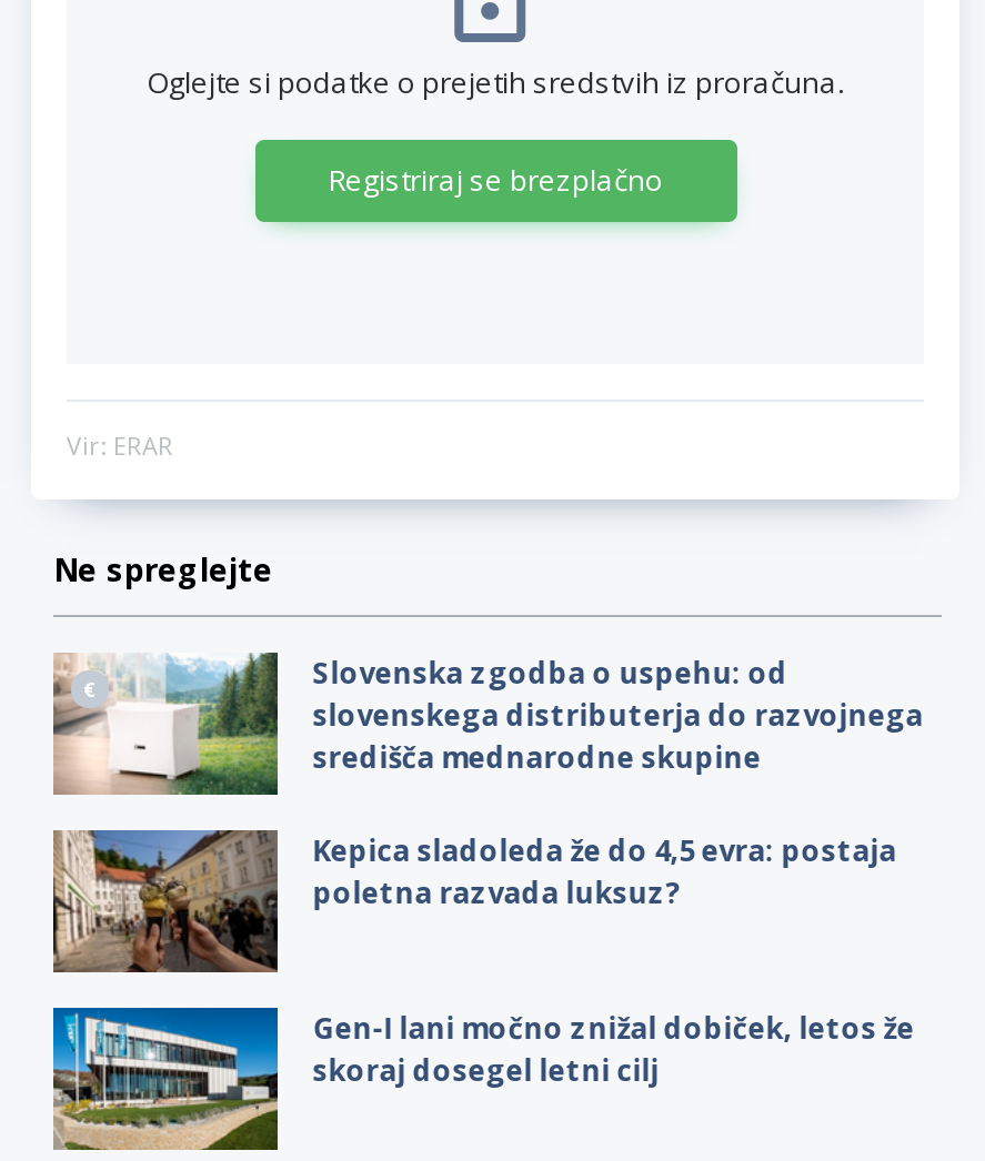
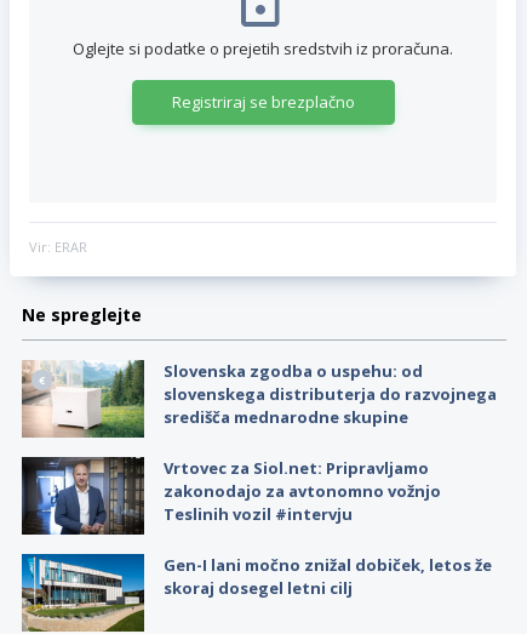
[51,828,897,975] [image] | Kepica sladoleda že do 4,5 evra: postaja | poletna razvada luksuz? -> [21,456,441,536] [image] | Vrtovec za Siol.net: Pripravljamo | zakonodajo za avtonomno vožnjo | Teslinih vozil #intervju

